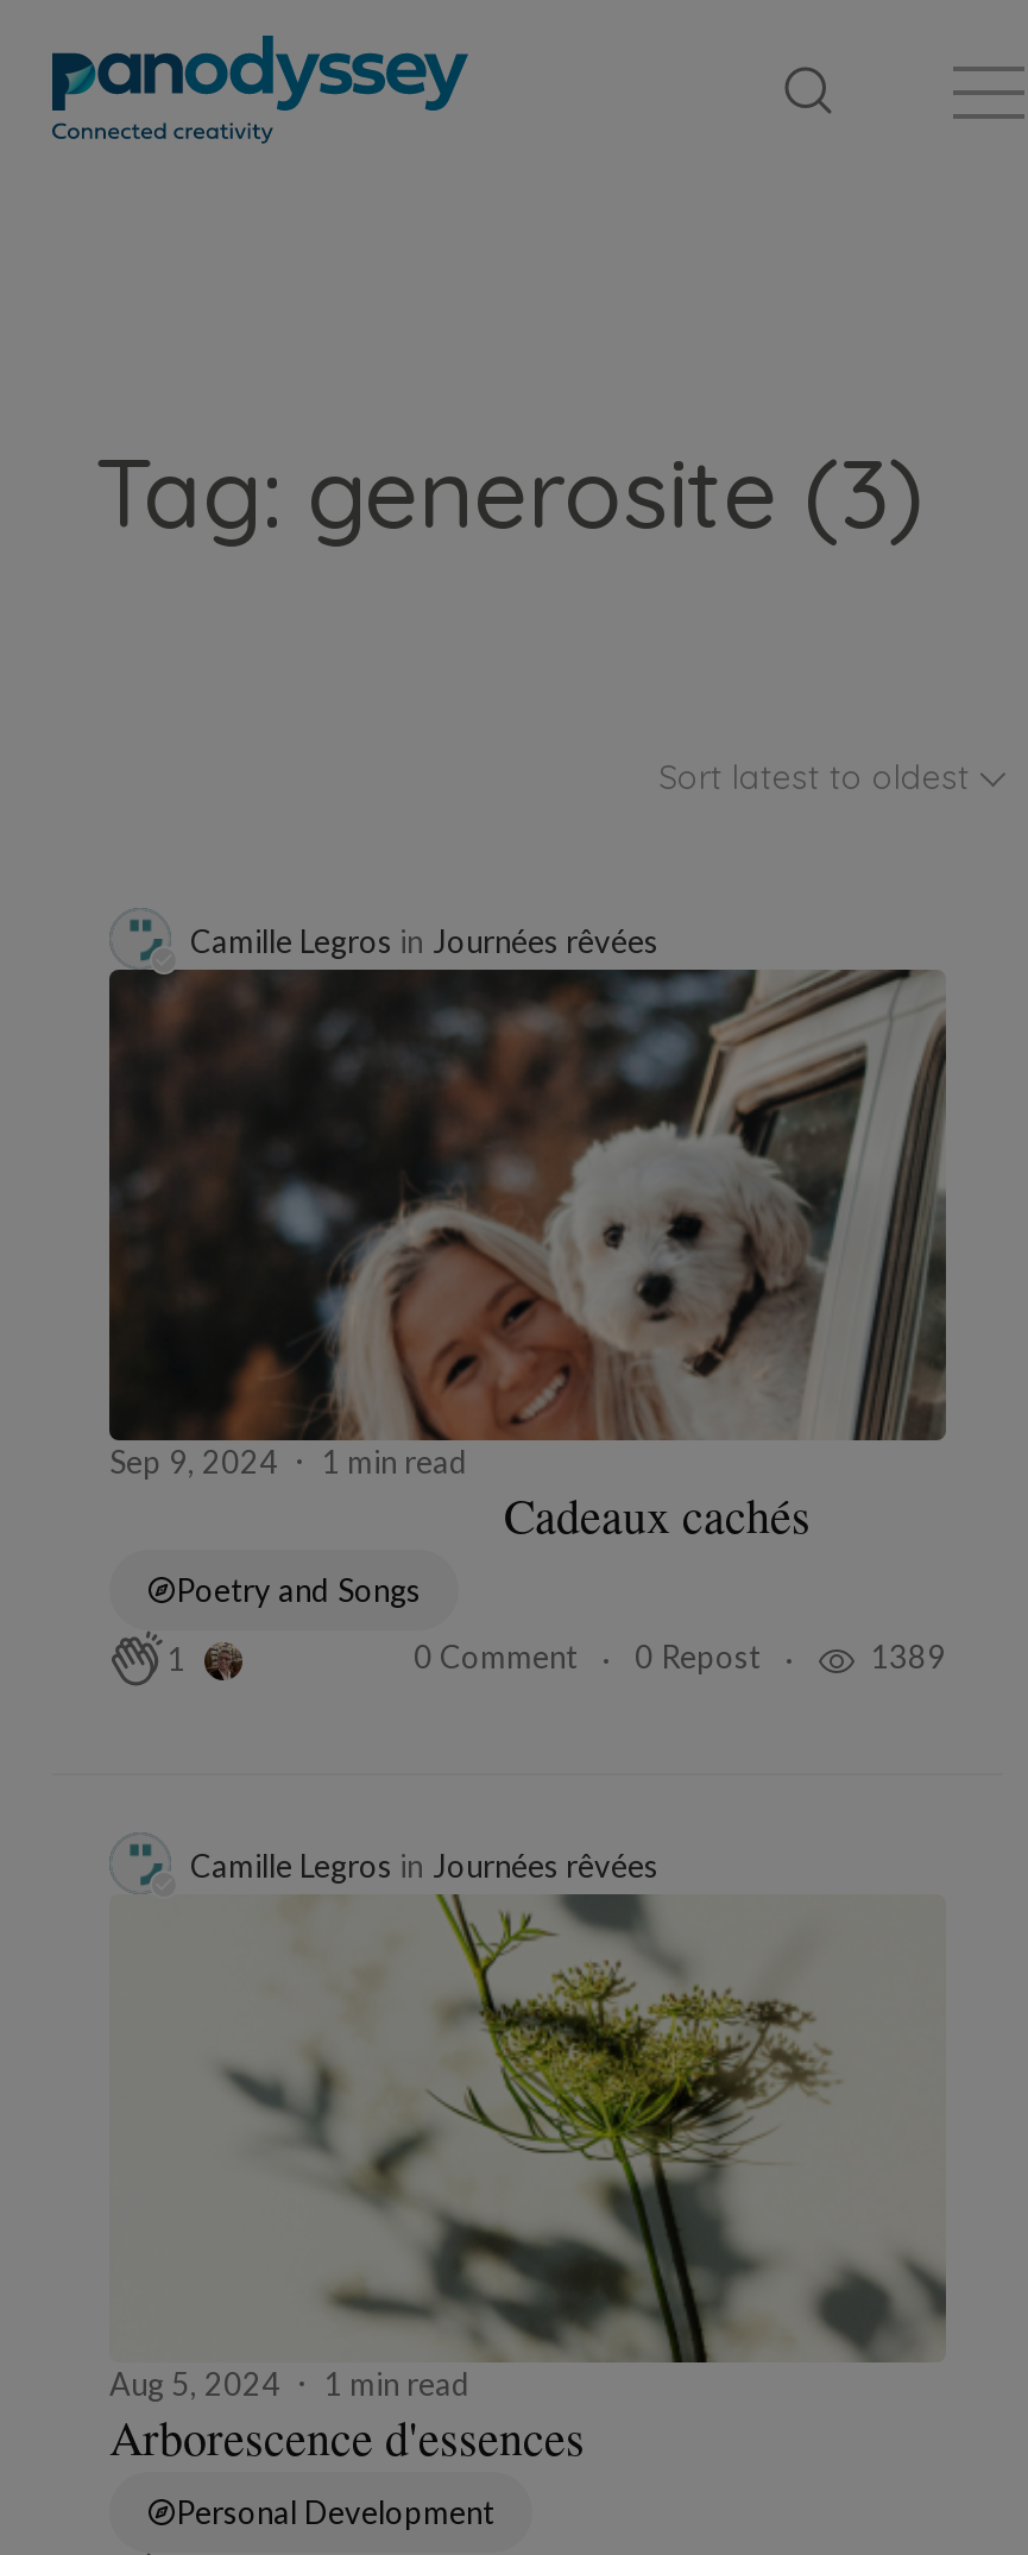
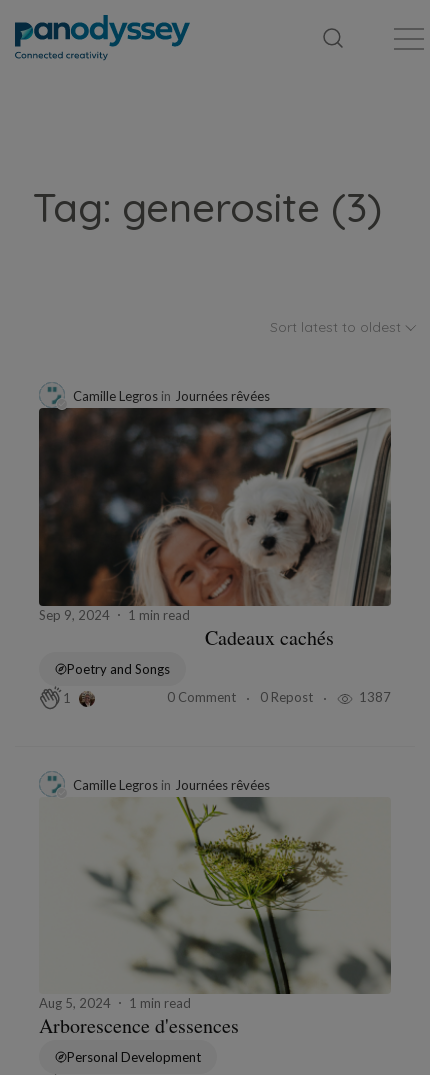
[870,1638,946,1676] 1389 -> [359,689,391,705] 1387

